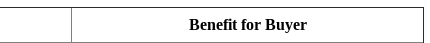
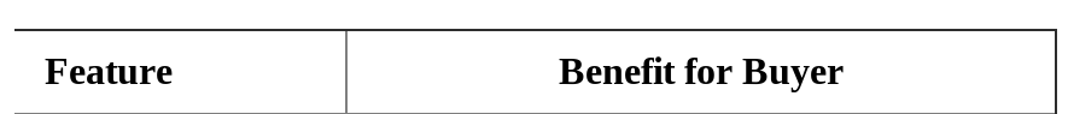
none -> [45,50,173,90] Feature

